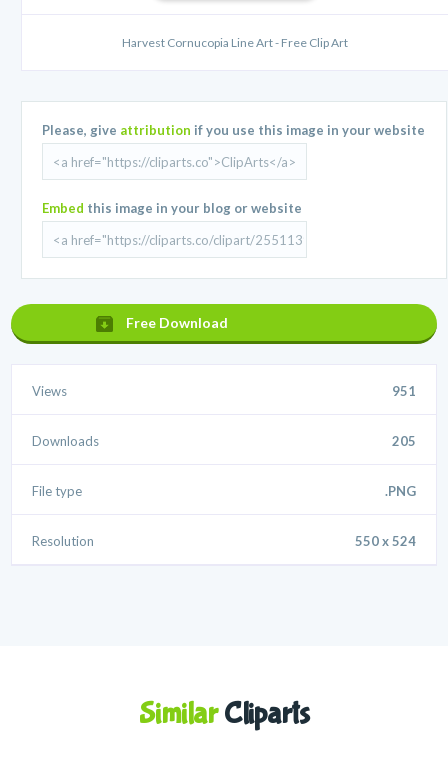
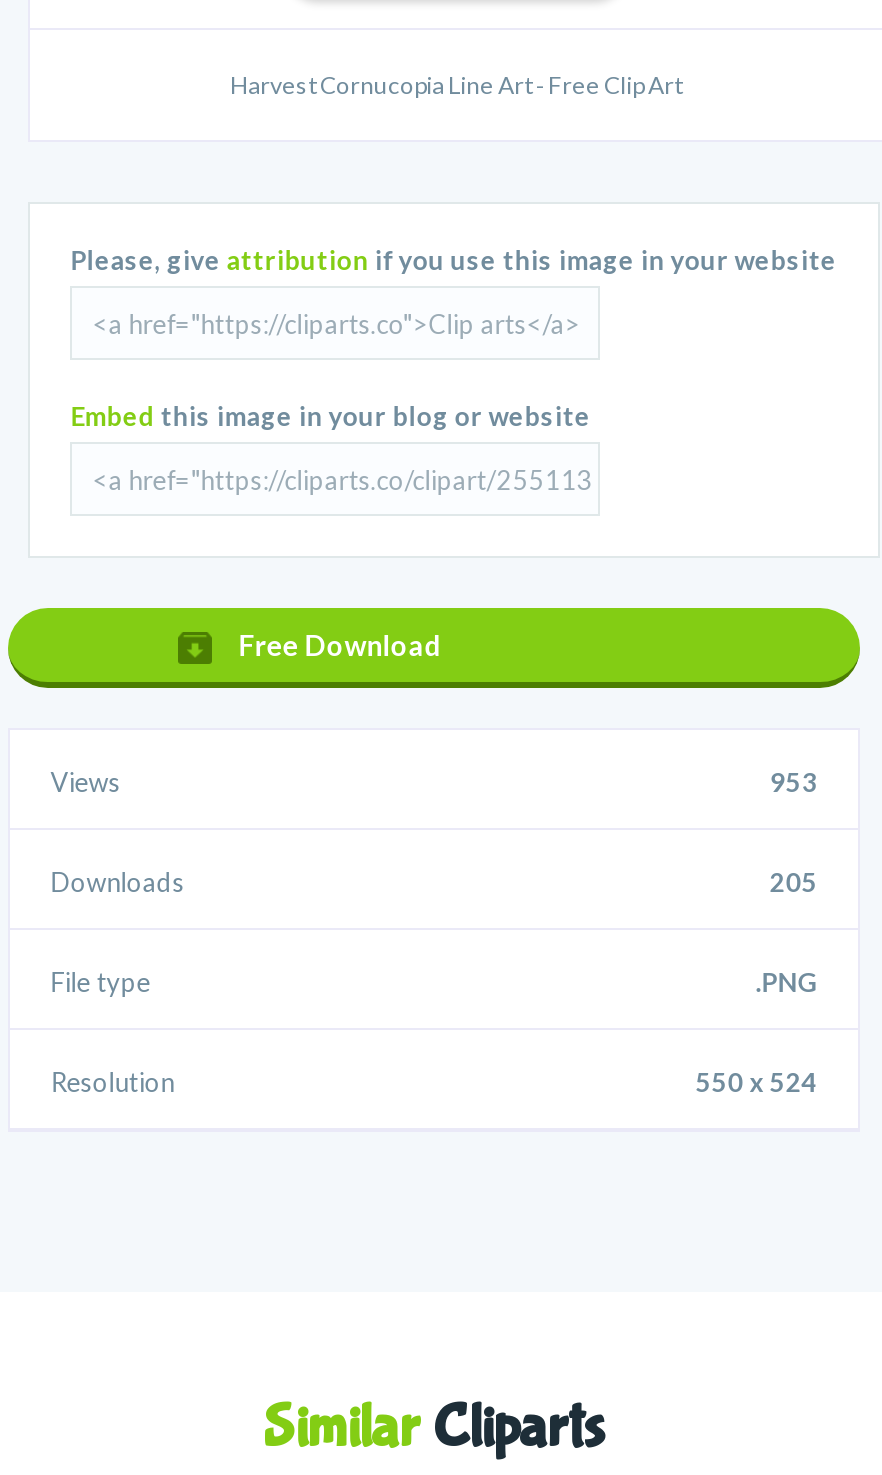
[392,383,416,399] 951 -> [770,767,818,799] 953

